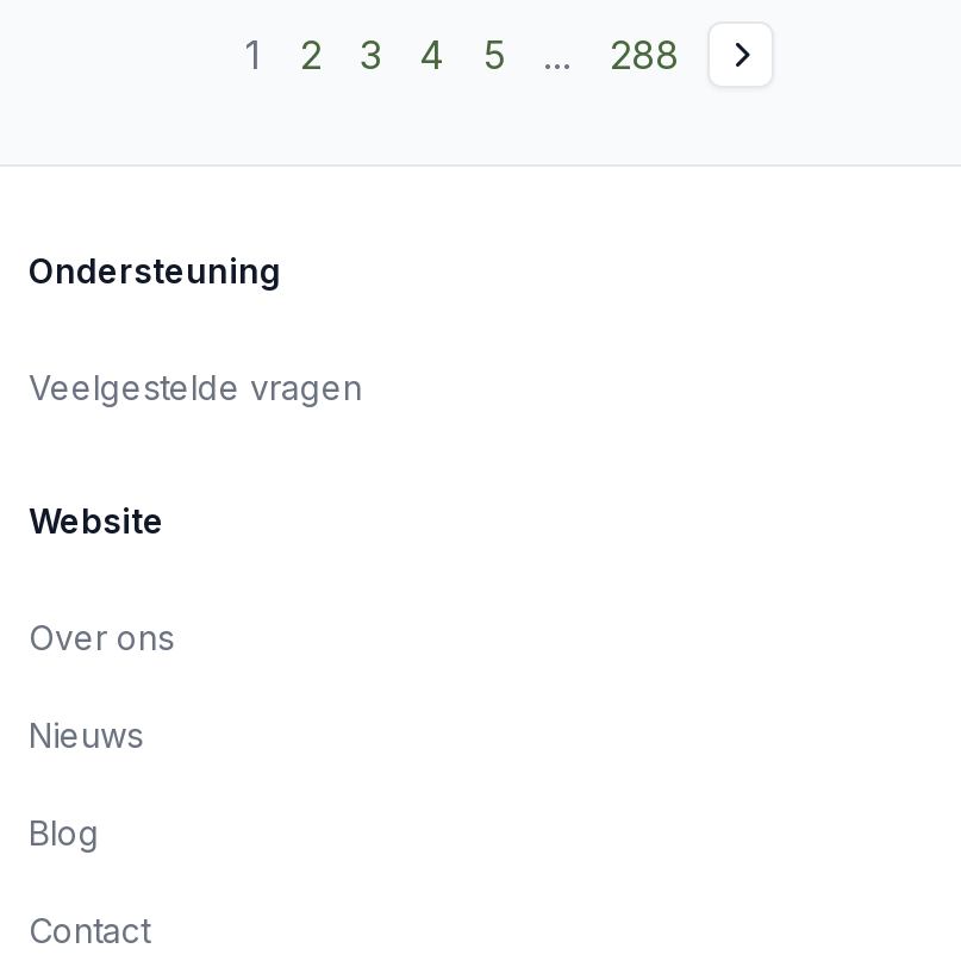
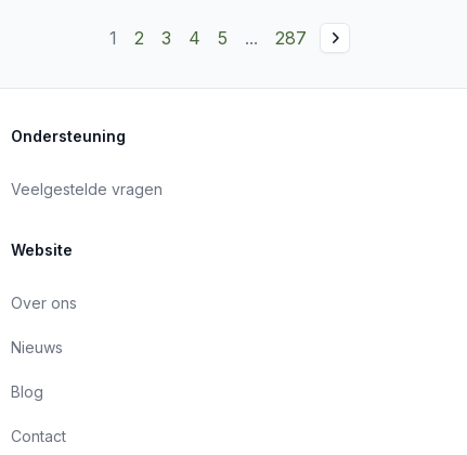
[610,31,679,79] 288 -> [275,27,307,49] 287

